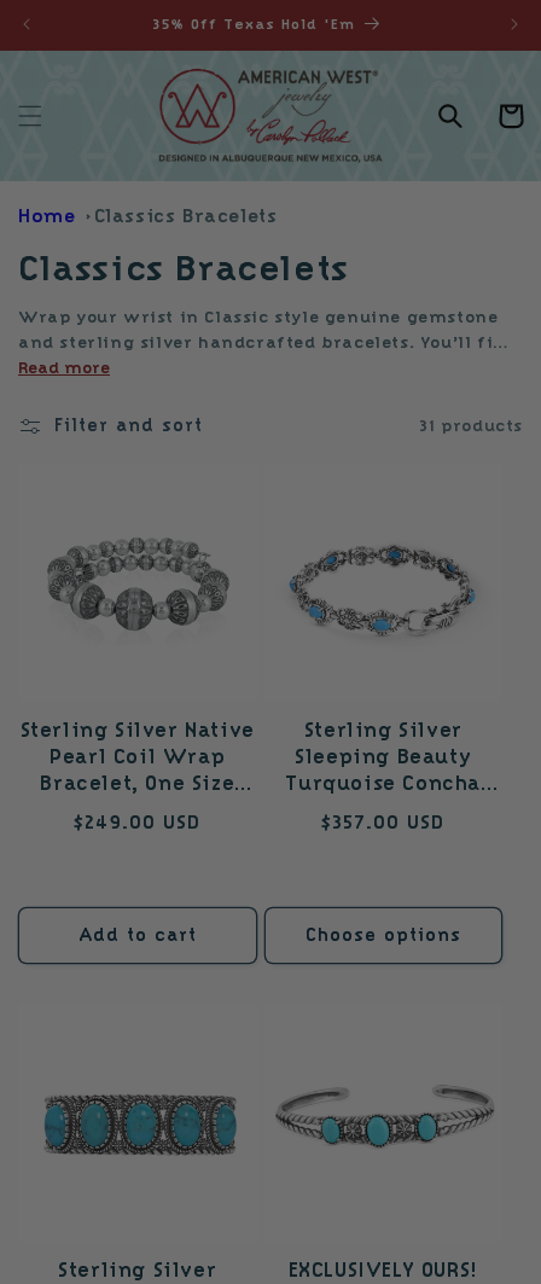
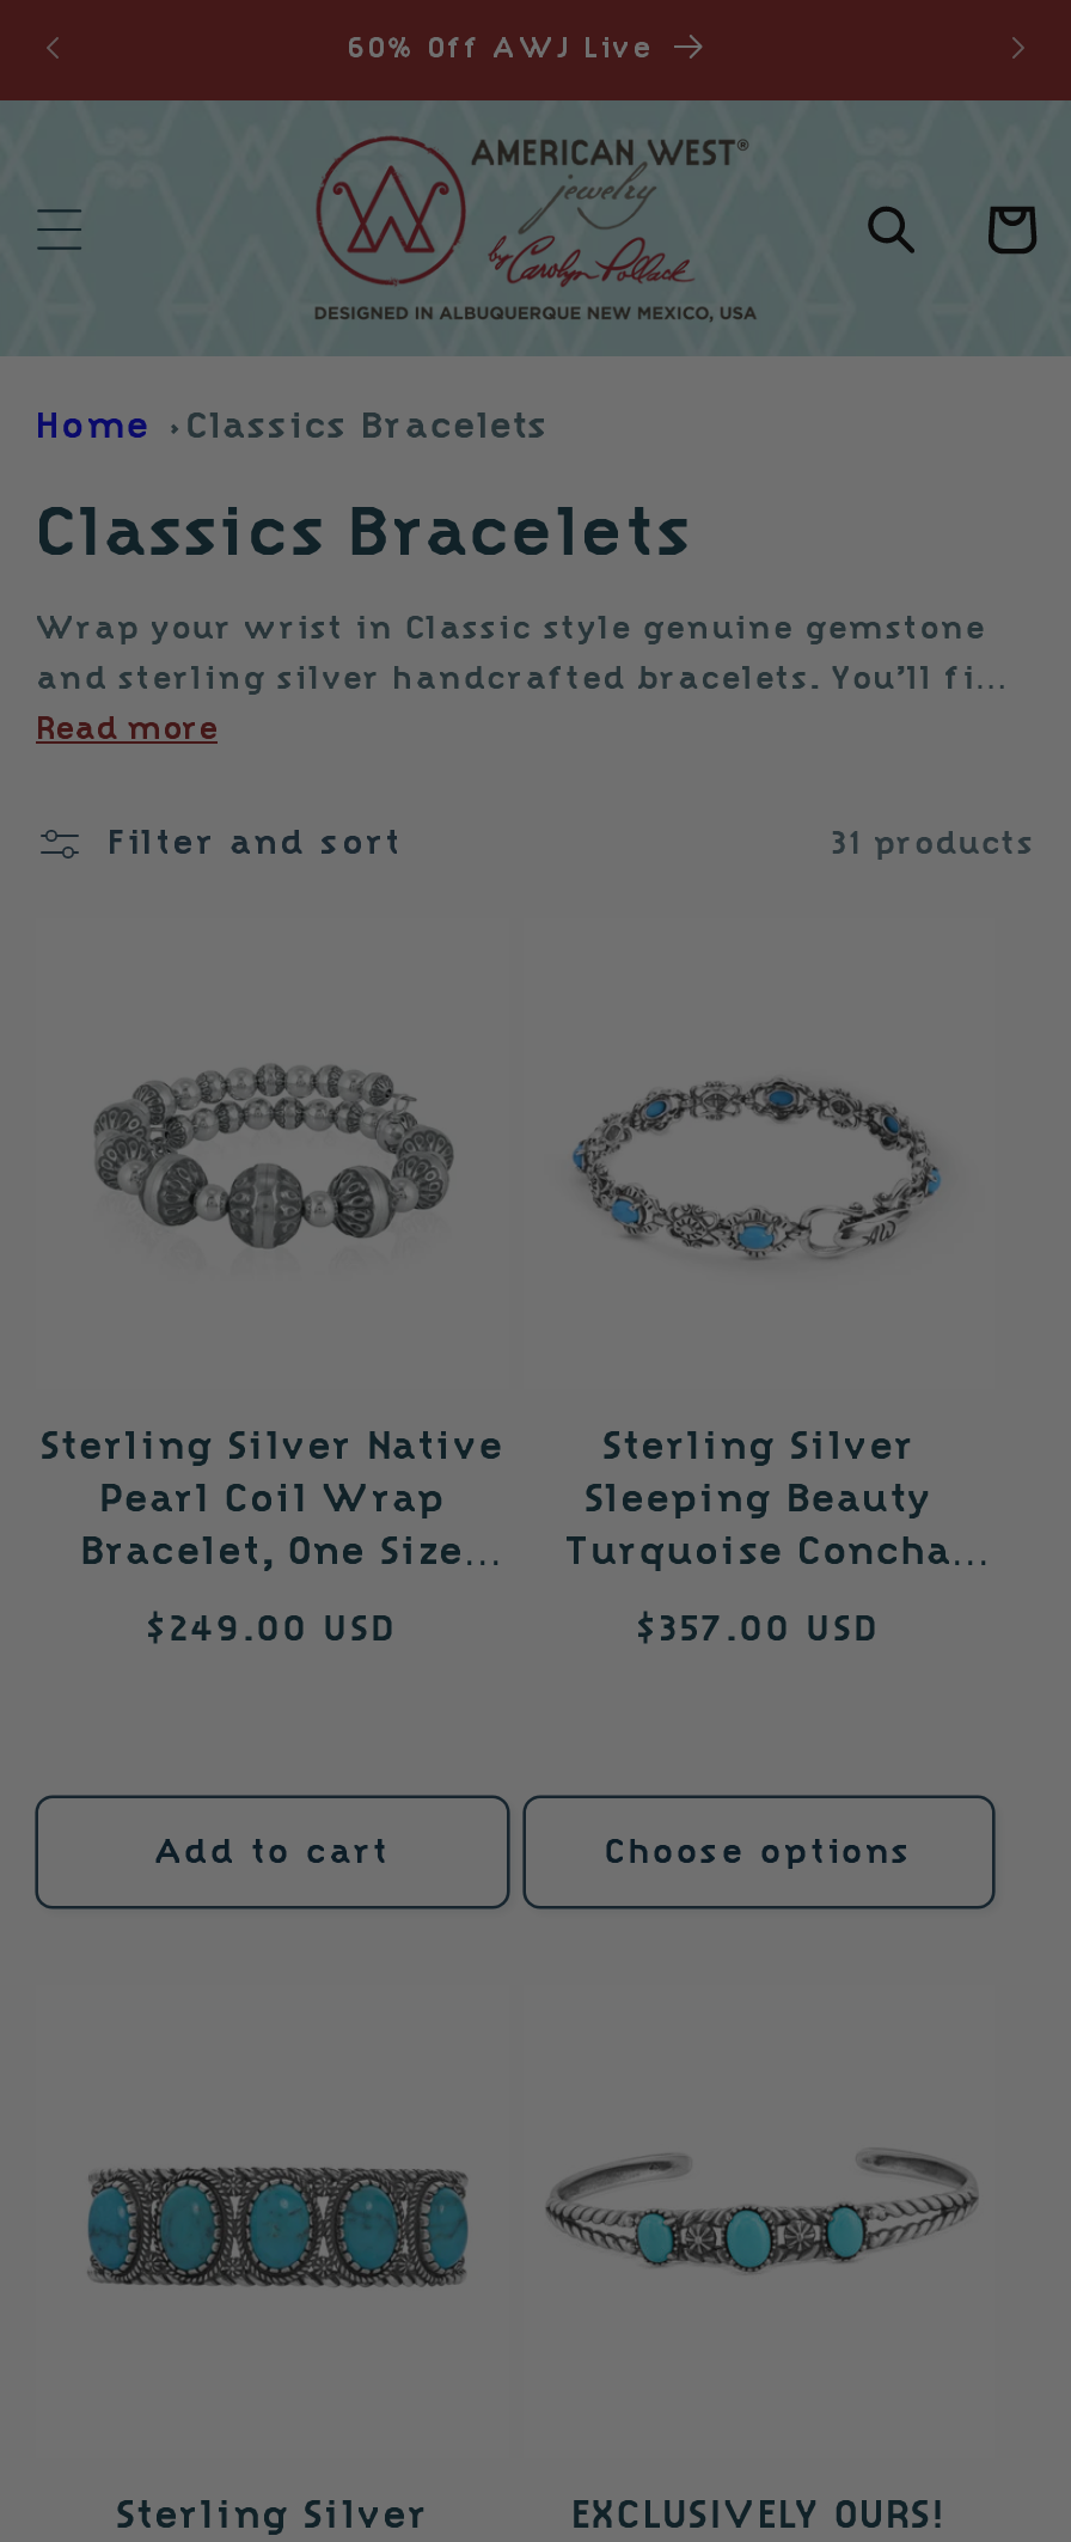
[152,17,354,31] 35% Off Texas Hold 'Em -> [347,33,655,62] 60% Off AWJ Live

